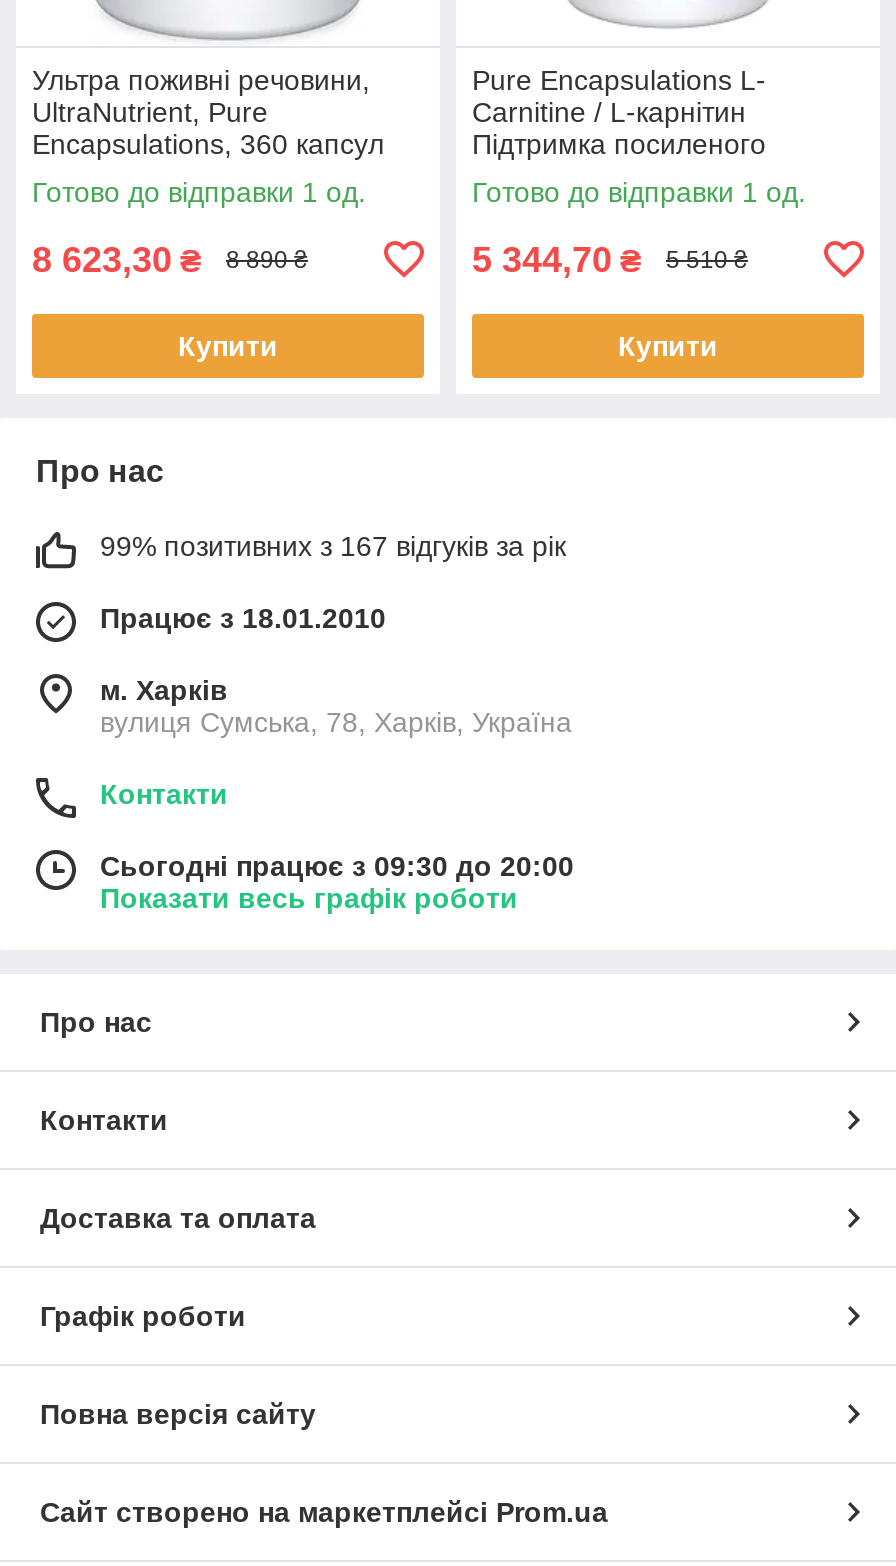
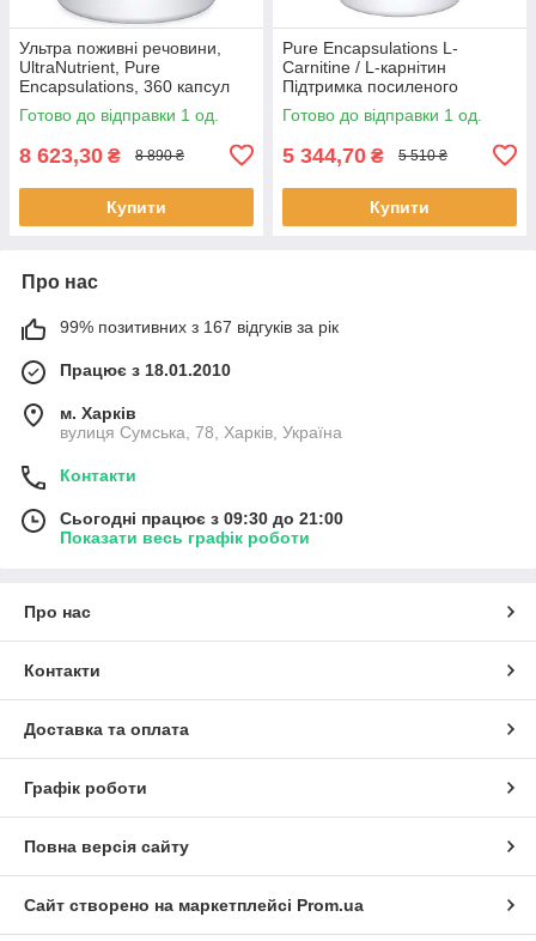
[100,850,574,882] Сьогодні працює з 09:30 до 20:00 -> [60,509,343,528] Сьогодні працює з 09:30 до 21:00

